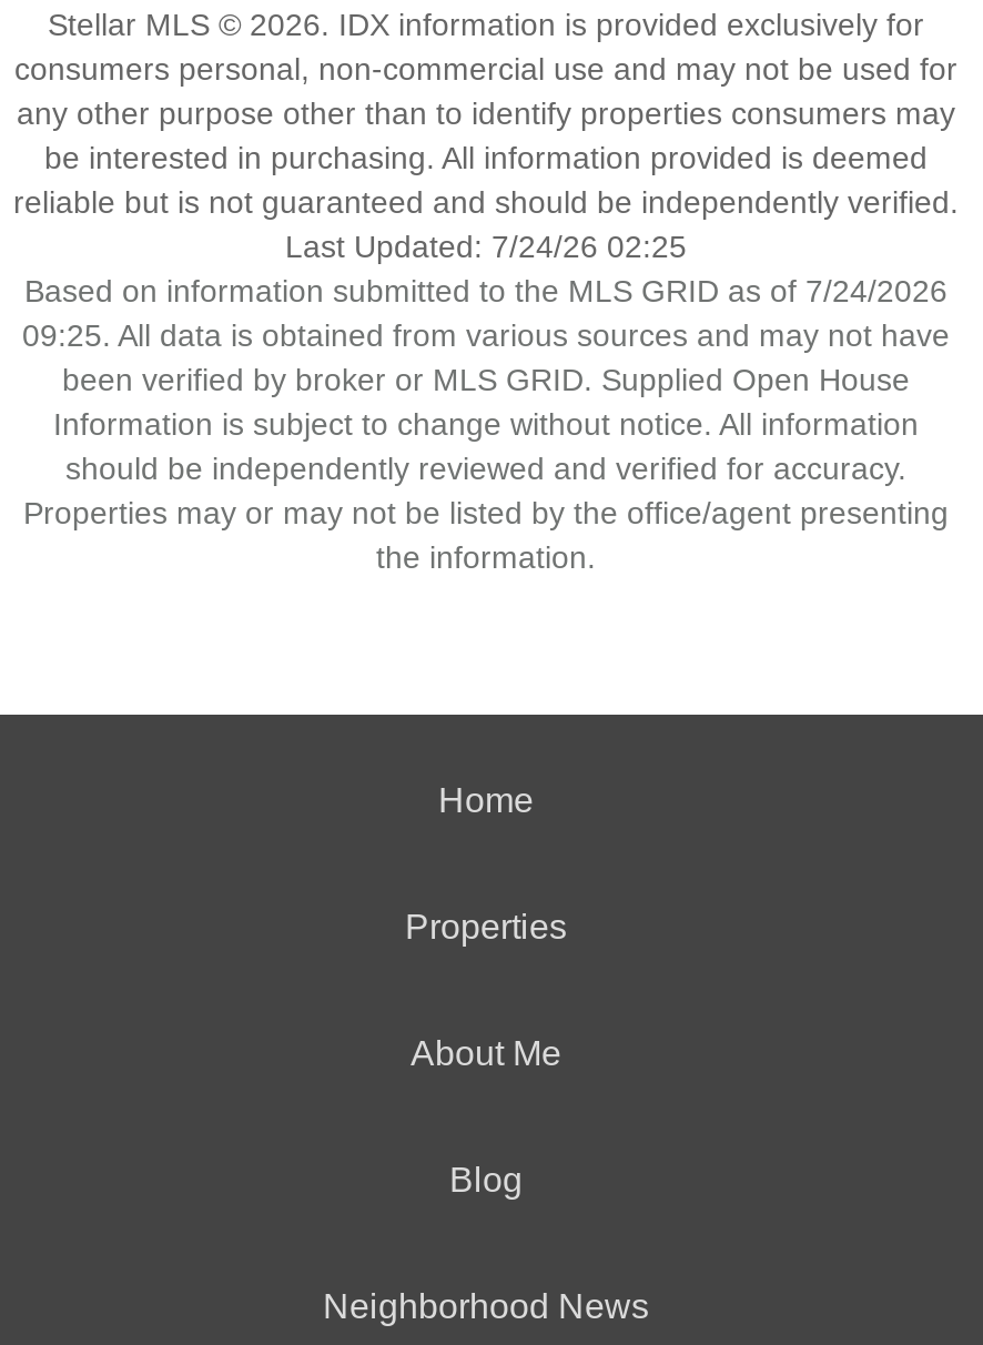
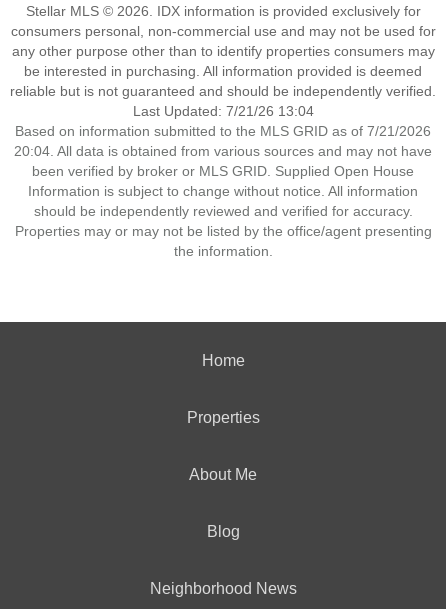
[285,229,687,264] Last Updated: 7/24/26 02:25 -> [132,103,313,119] Last Updated: 7/21/26 13:04
[24,273,947,309] Based on information submitted to the MLS GRID as of 7/24/2026 -> [15,123,431,139] Based on information submitted to the MLS GRID as of 7/21/2026
[22,317,950,353] 09:25. All data is obtained from various sources and may not have -> [14,143,432,159] 20:04. All data is obtained from various sources and may not have

